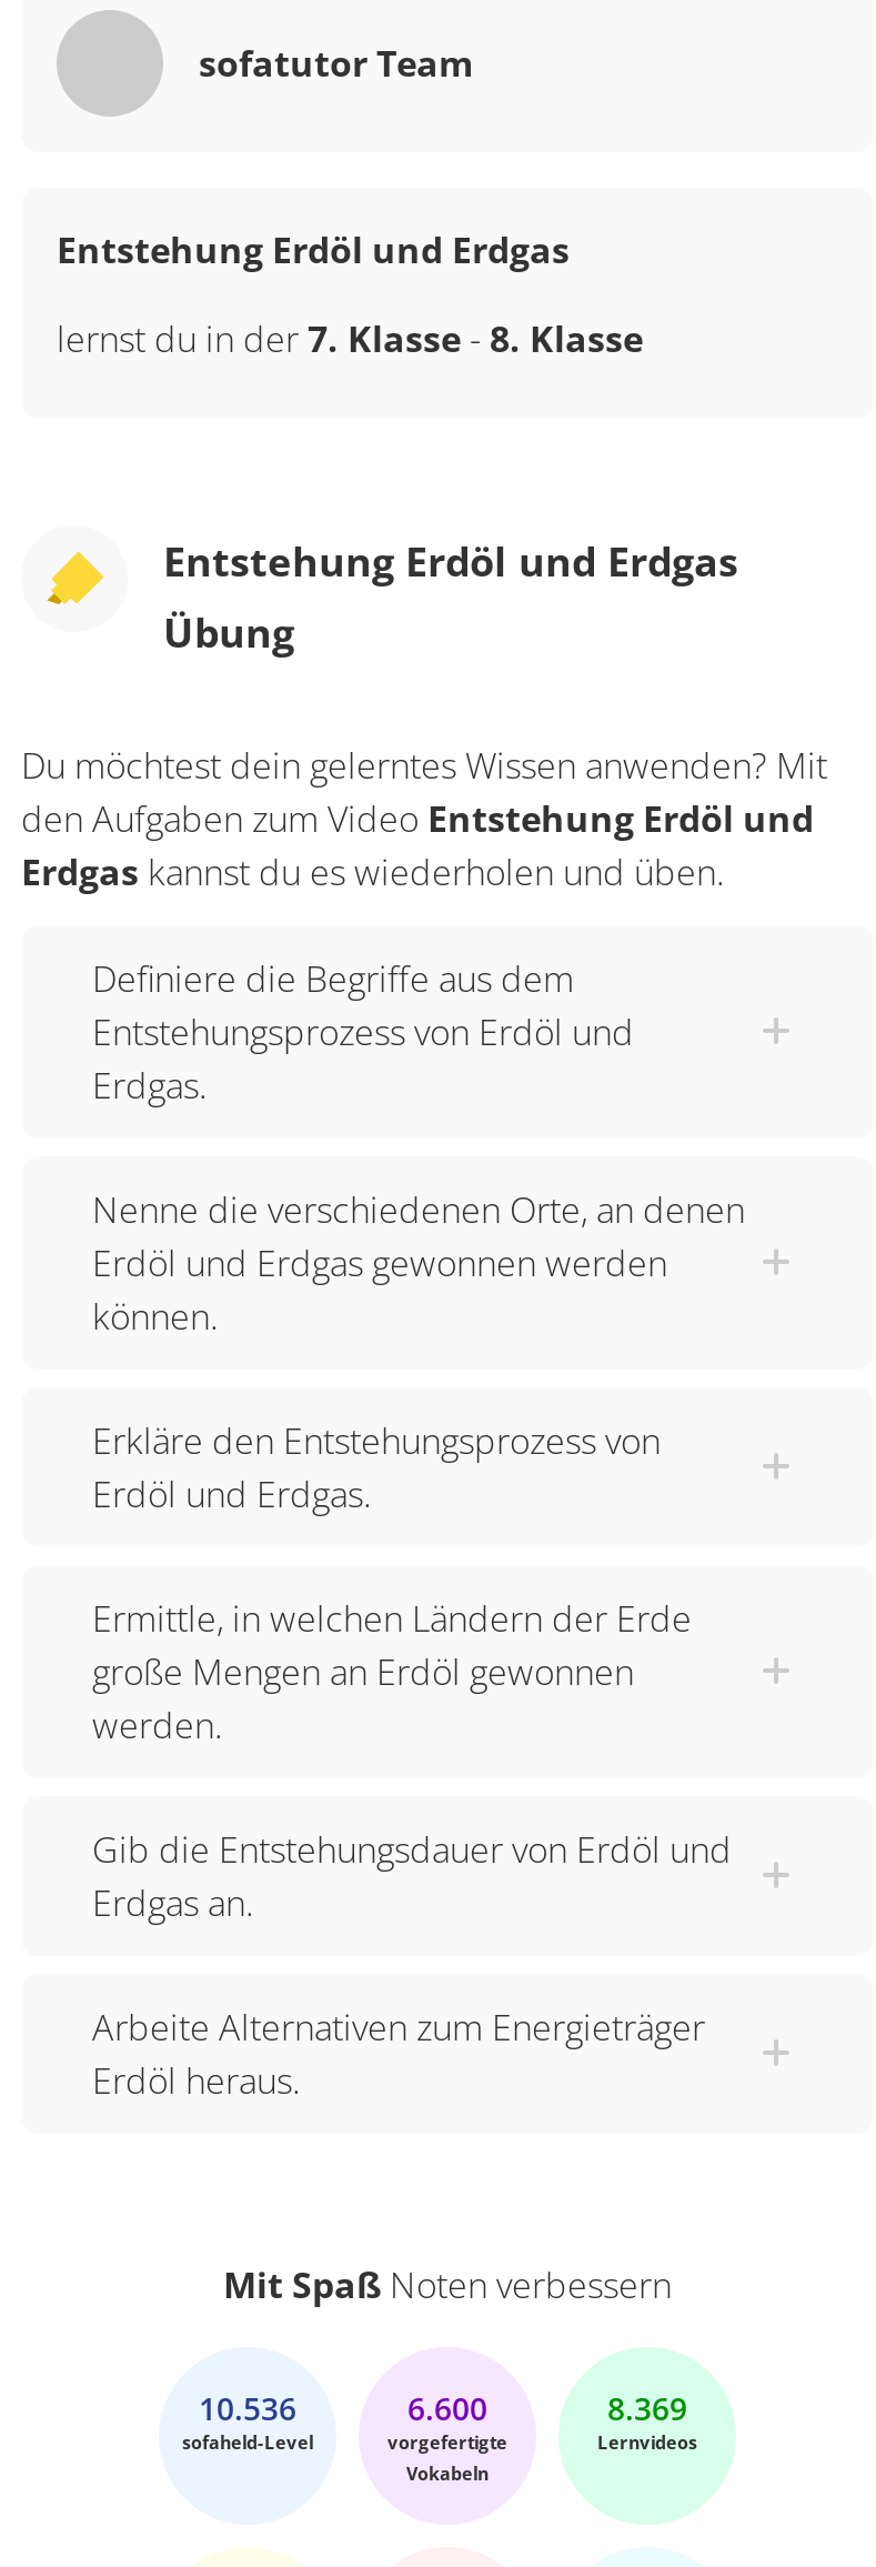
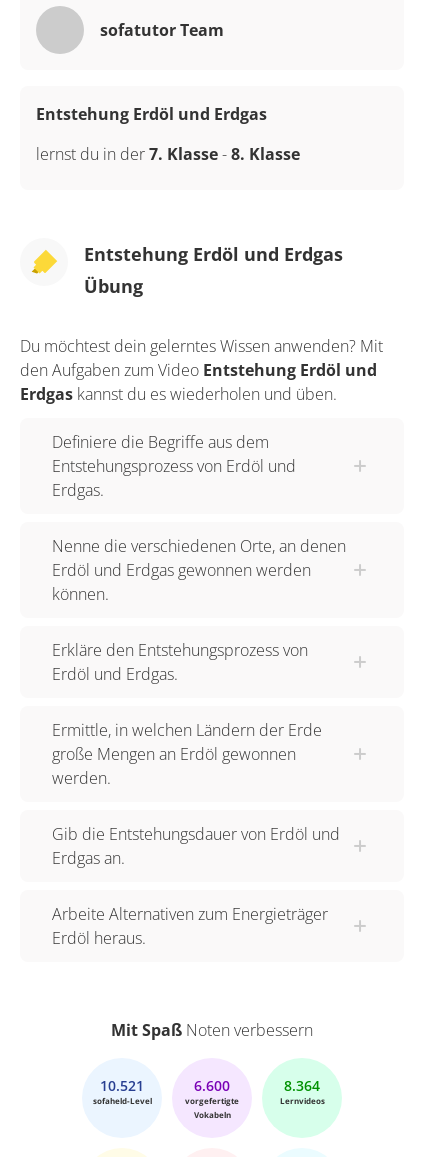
[199,2388,296,2430] 10.536 -> [100,1076,144,1095] 10.521
[607,2388,687,2430] 8.369 -> [284,1076,320,1095] 8.364

